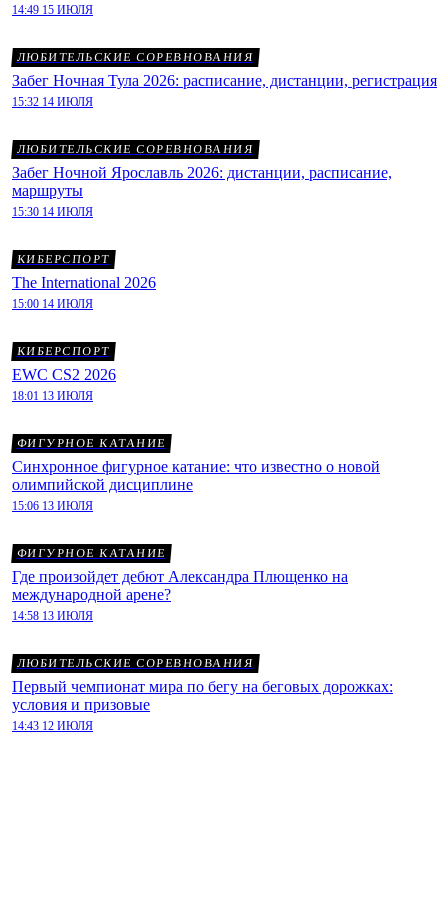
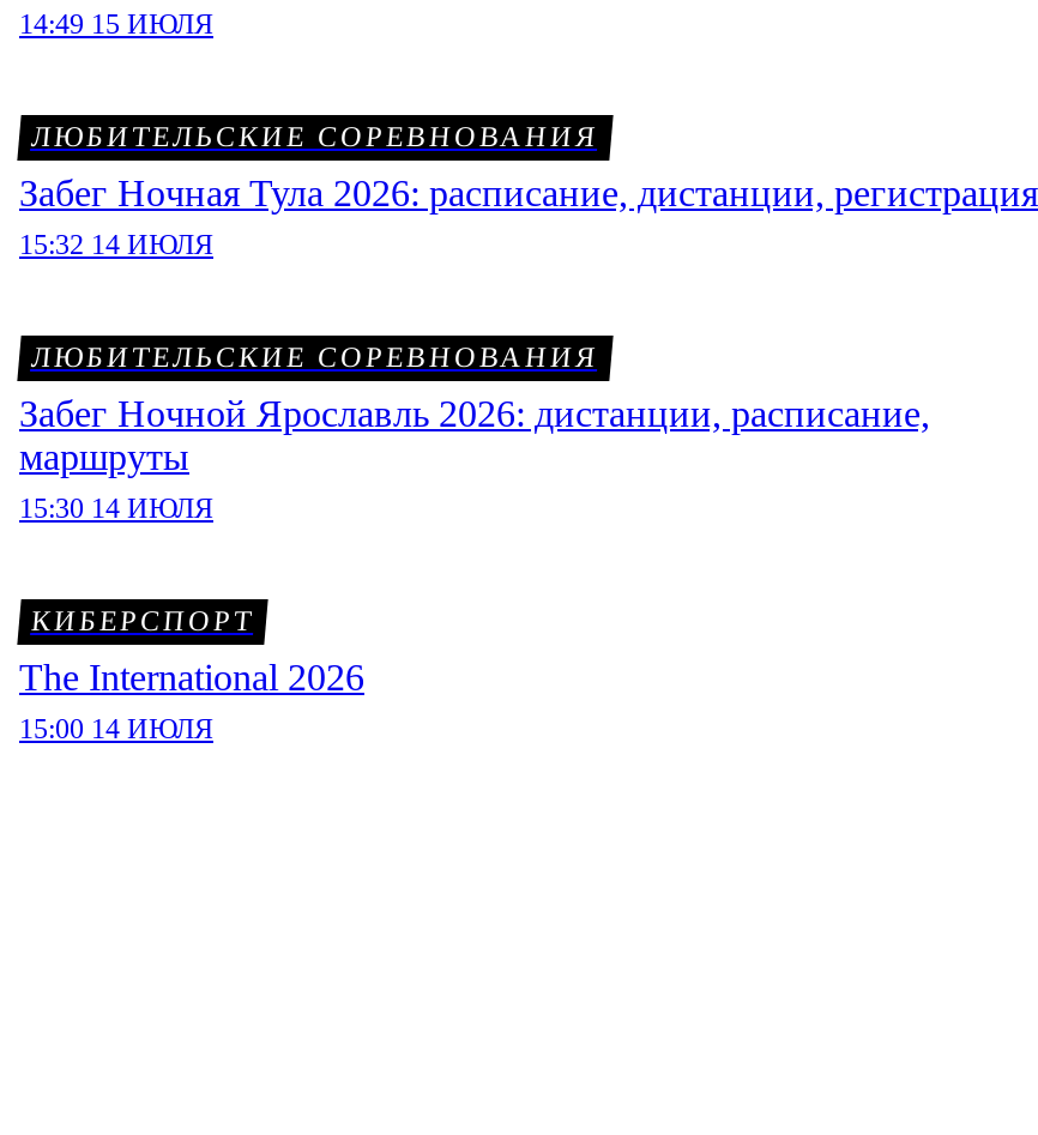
[12,344,393,733] КИБЕРСПОРТ | EWC CS2 2026 | 18:01 13 ИЮЛЯ | ФИГУРНОЕ КАТАНИЕ | Синхронное фигурное катание: что известно о новой | олимпийской дисциплине | 15:06 13 ИЮЛЯ | ФИГУРНОЕ КАТАНИЕ | Где произойдет дебют Александра Плющенко на | международной арене? | 14:58 13 ИЮЛЯ | ЛЮБИТЕЛЬСКИЕ СОРЕВНОВАНИЯ | Первый чемпионат мира по бегу на беговых дорожках: | условия и призовые | 14:43 12 ИЮЛЯ -> none

